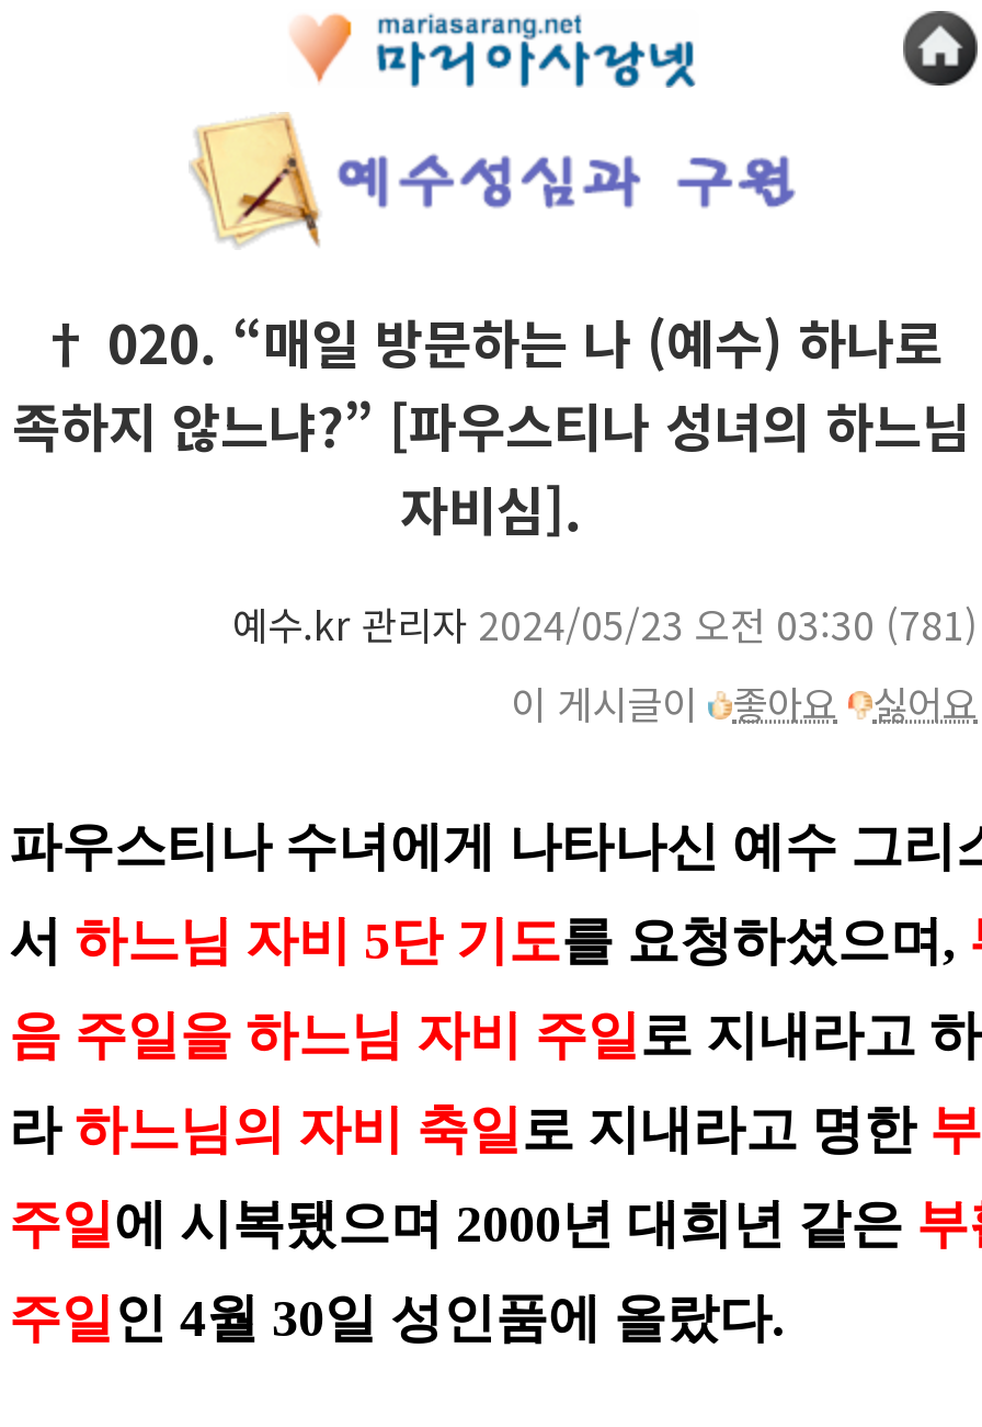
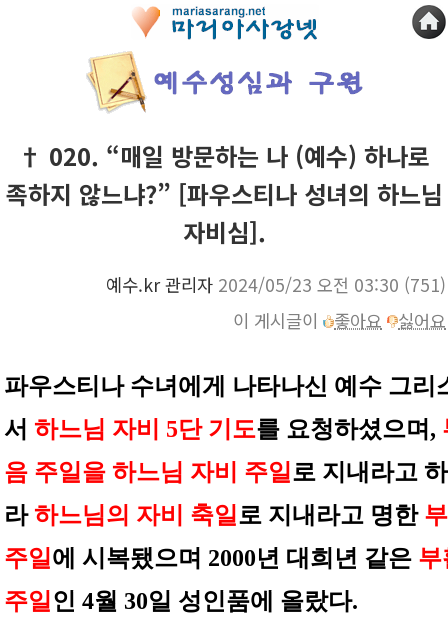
[232,597,978,652] 예수.kr 관리자 2024/05/23 오전 03:30 (781) -> [106,272,446,297] 예수.kr 관리자 2024/05/23 오전 03:30 (751)

